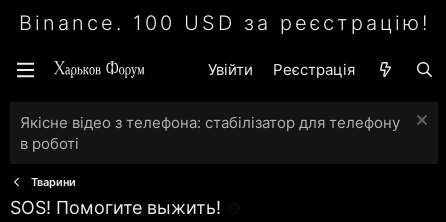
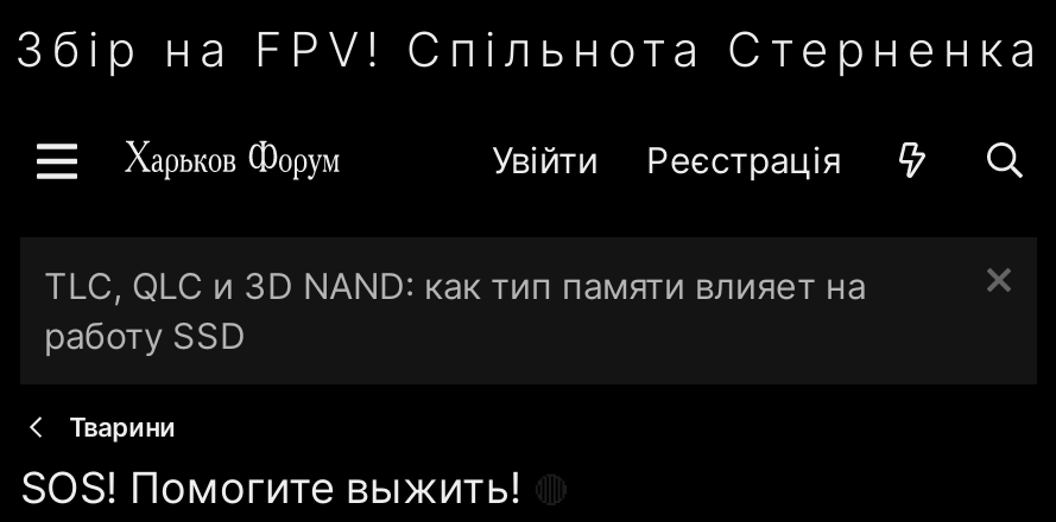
[18,11,429,35] Binance. 100 USD за реєстрацію! -> [14,21,1043,78] Збір на FPV! Спільнота Стерненка
[20,113,400,153] Якісне відео з телефона: стабілізатор для телефону | в роботі -> [44,263,866,358] TLC, QLC и 3D NAND: как тип памяти влияет на | работу SSD

